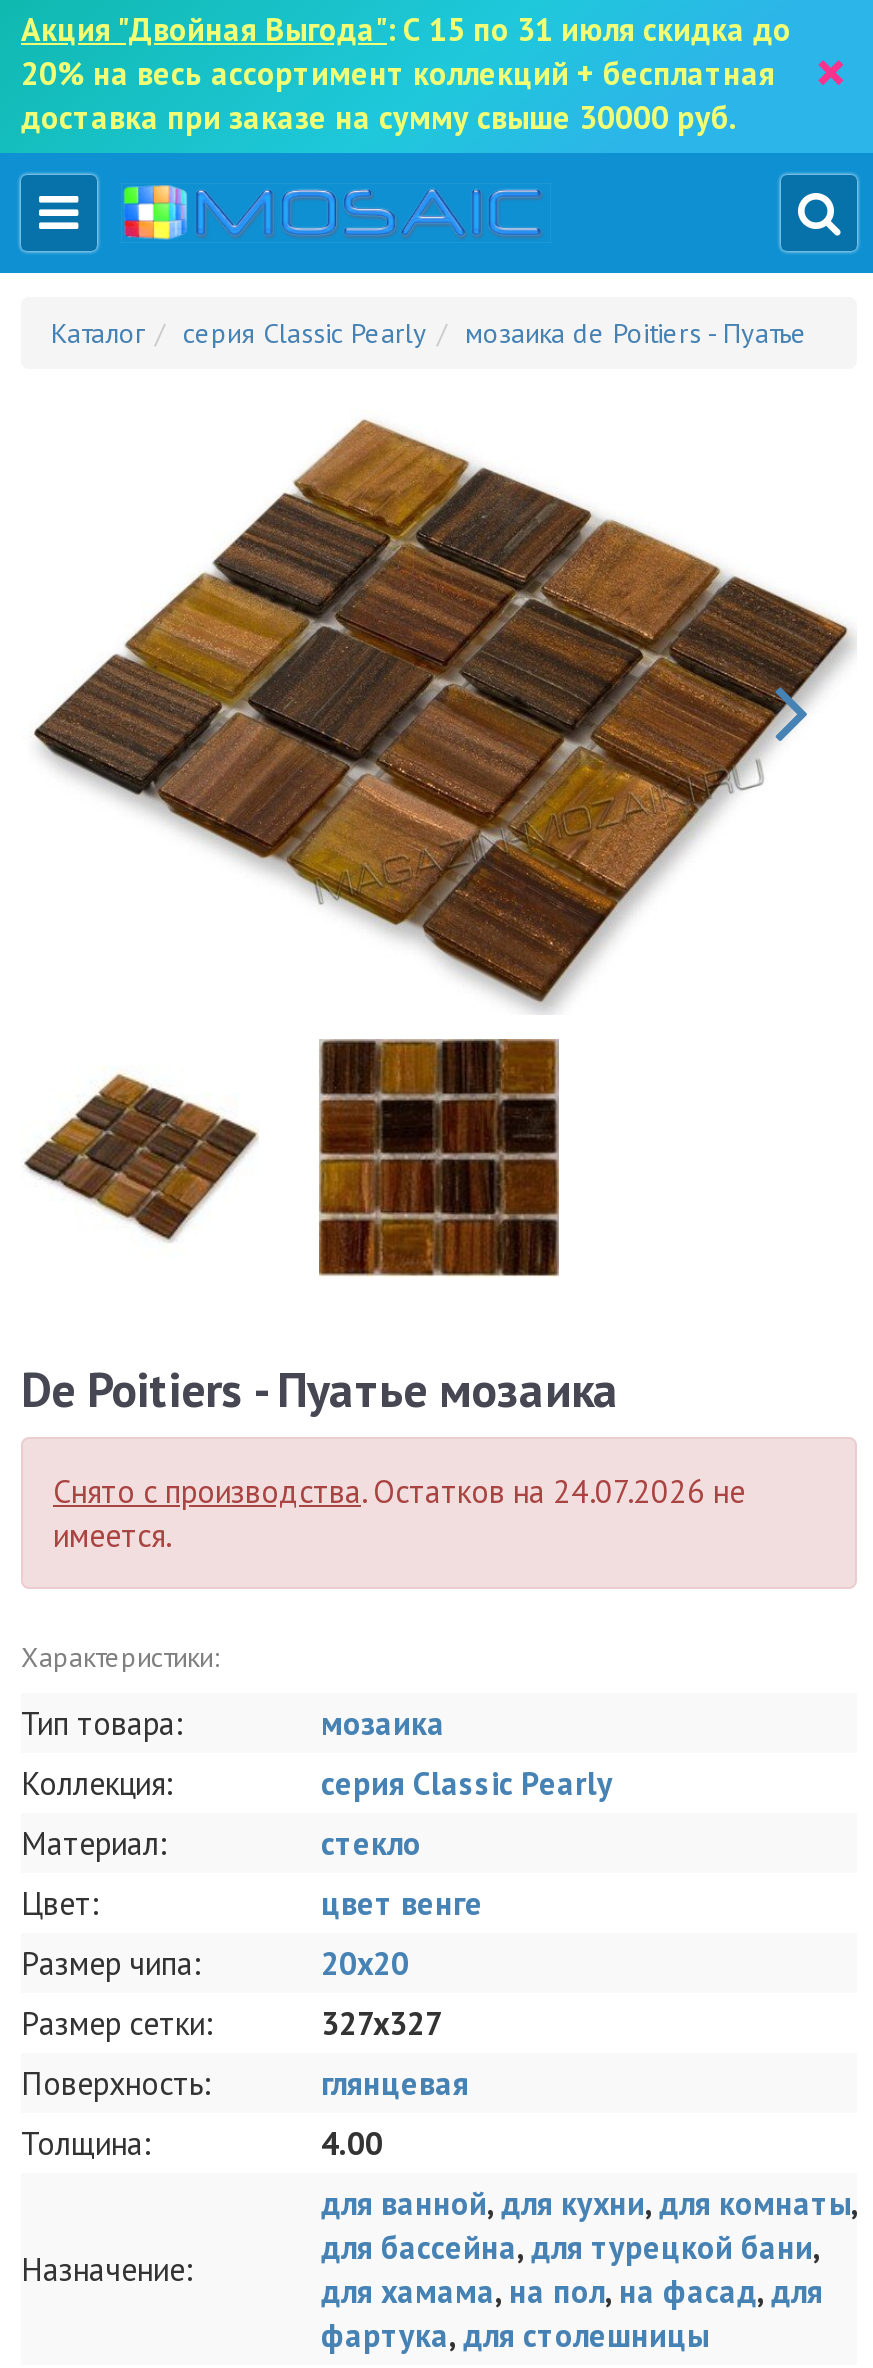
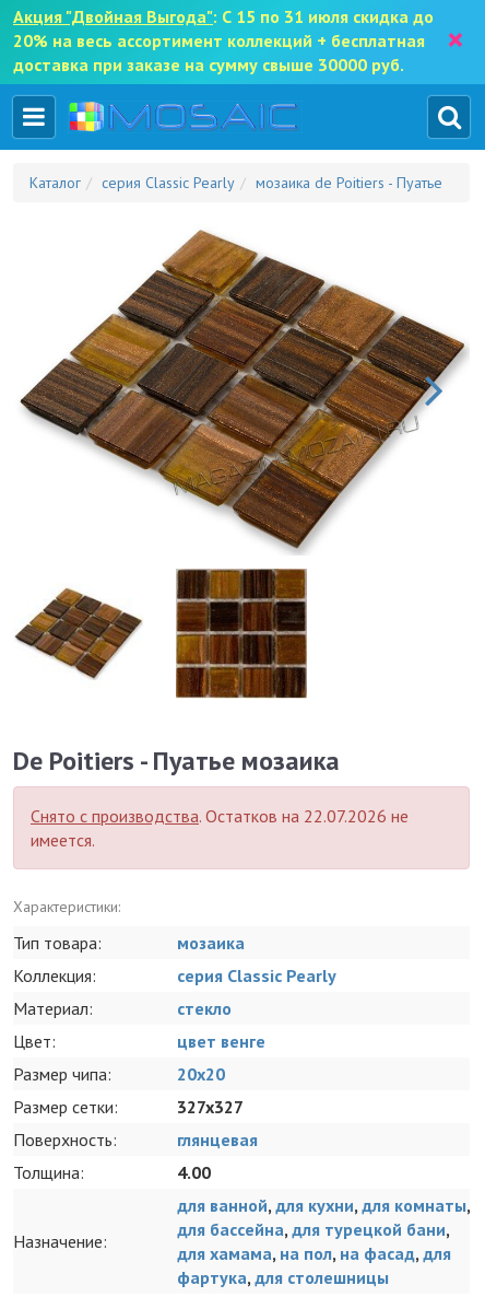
[53,1471,745,1511] Снято с производства. Остатков на 24.07.2026 не -> [31,805,409,827] Снято с производства. Остатков на 22.07.2026 не

